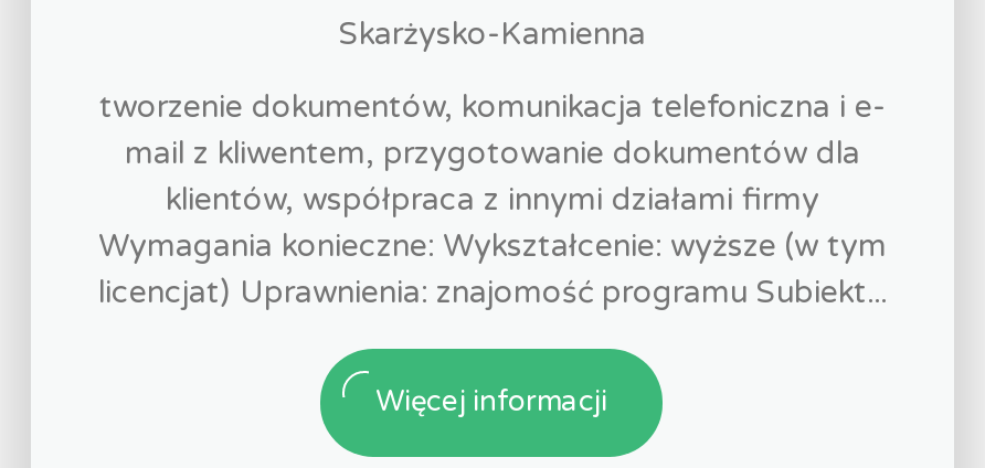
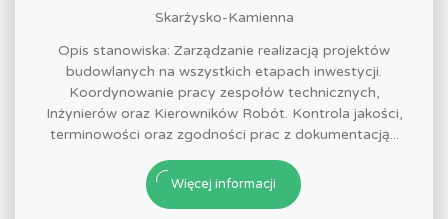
[98,88,887,311] tworzenie dokumentów, komunikacja telefoniczna i e- | mail z kliwentem, przygotowanie dokumentów dla | klientów, współpraca z innymi działami firmy | Wymagania konieczne: Wykształcenie: wyższe (w tym | licencjat) Uprawnienia: znajomość programu Subiekt... -> [45,42,402,143] Opis stanowiska: Zarządzanie realizacją projektów | budowlanych na wszystkich etapach inwestycji. | Koordynowanie pracy zespołów technicznych, | Inżynierów oraz Kierowników Robót. Kontrola jakości, | terminowości oraz zgodności prac z dokumentacją...

